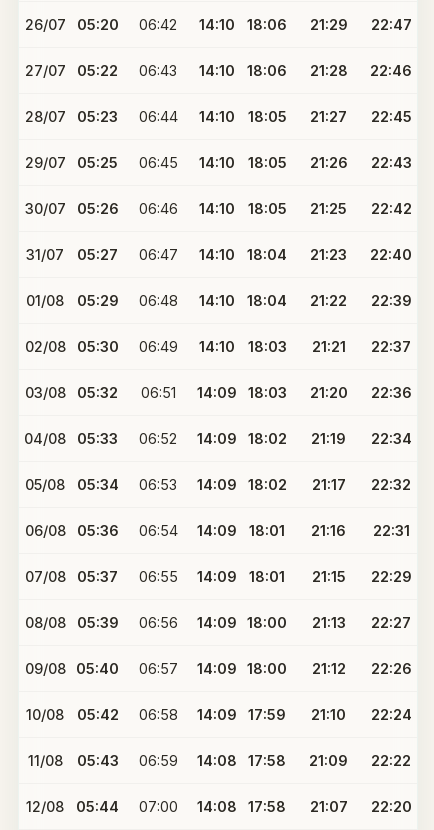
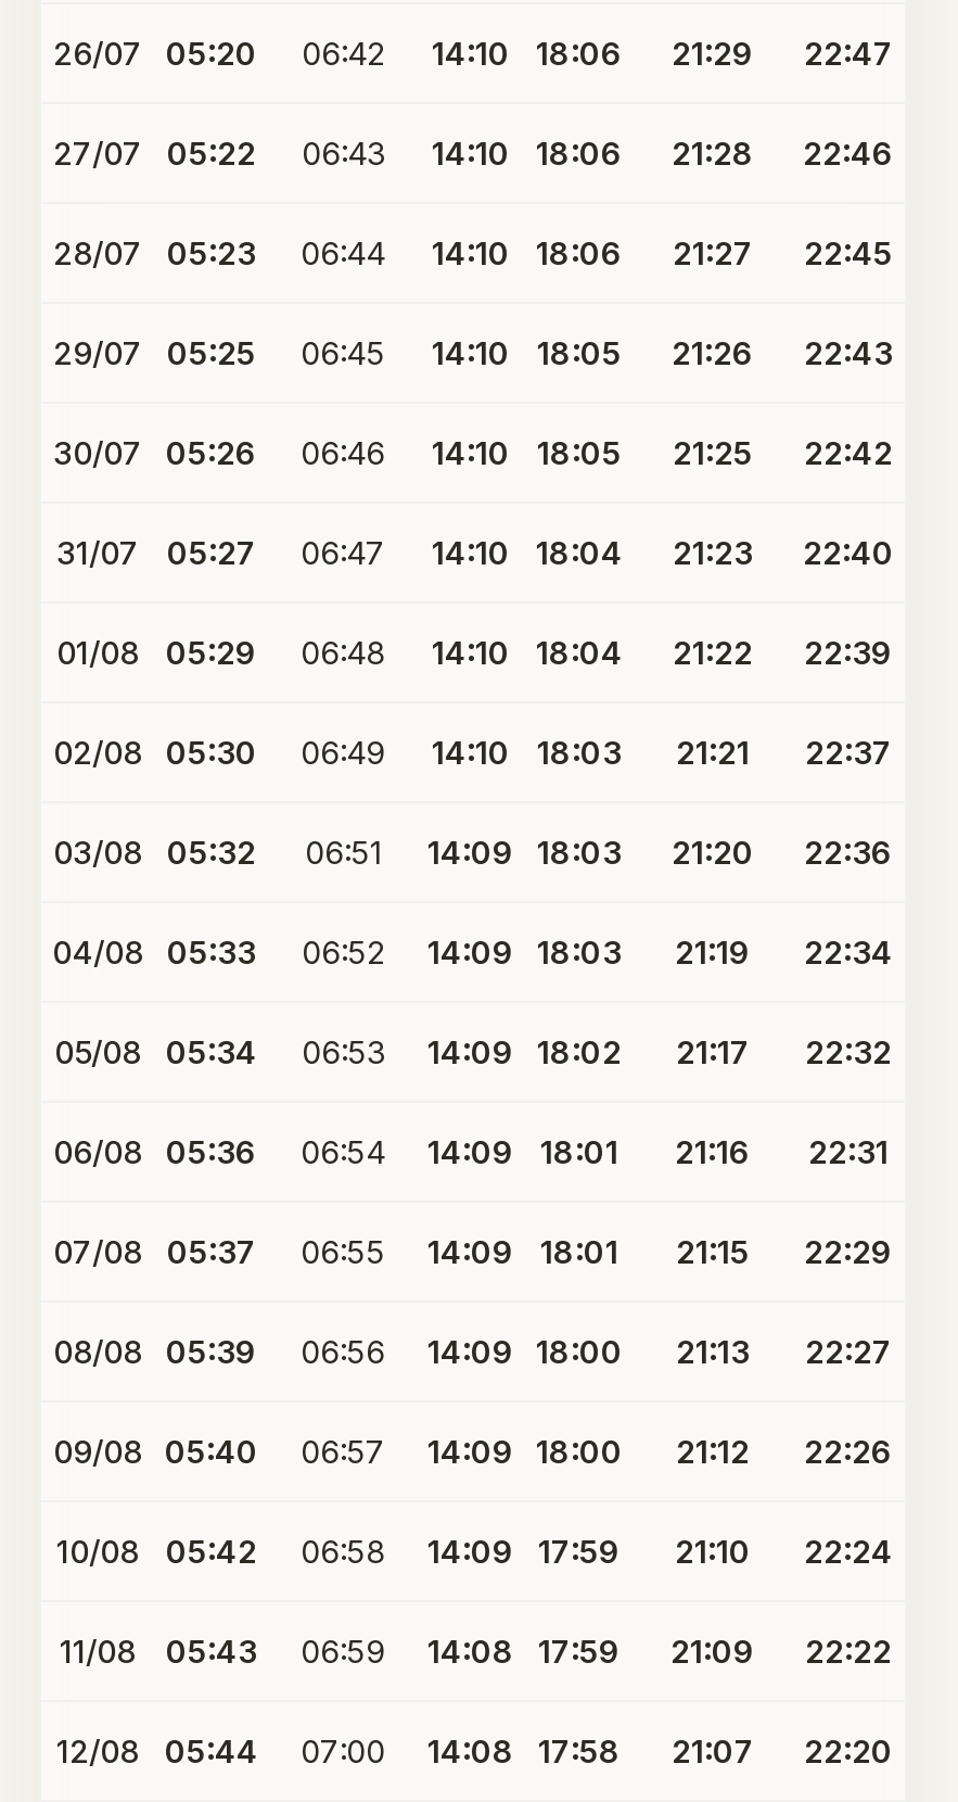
[24,108,411,125] 28/07 05:23 06:44 14:10 18:05 21:27 22:45 -> [53,234,893,271] 28/07 05:23 06:44 14:10 18:06 21:27 22:45
[24,430,411,447] 04/08 05:33 06:52 14:09 18:02 21:19 22:34 -> [52,934,893,970] 04/08 05:33 06:52 14:09 18:03 21:19 22:34
[27,752,411,769] 11/08 05:43 06:59 14:08 17:58 21:09 22:22 -> [60,1633,892,1670] 11/08 05:43 06:59 14:08 17:59 21:09 22:22

